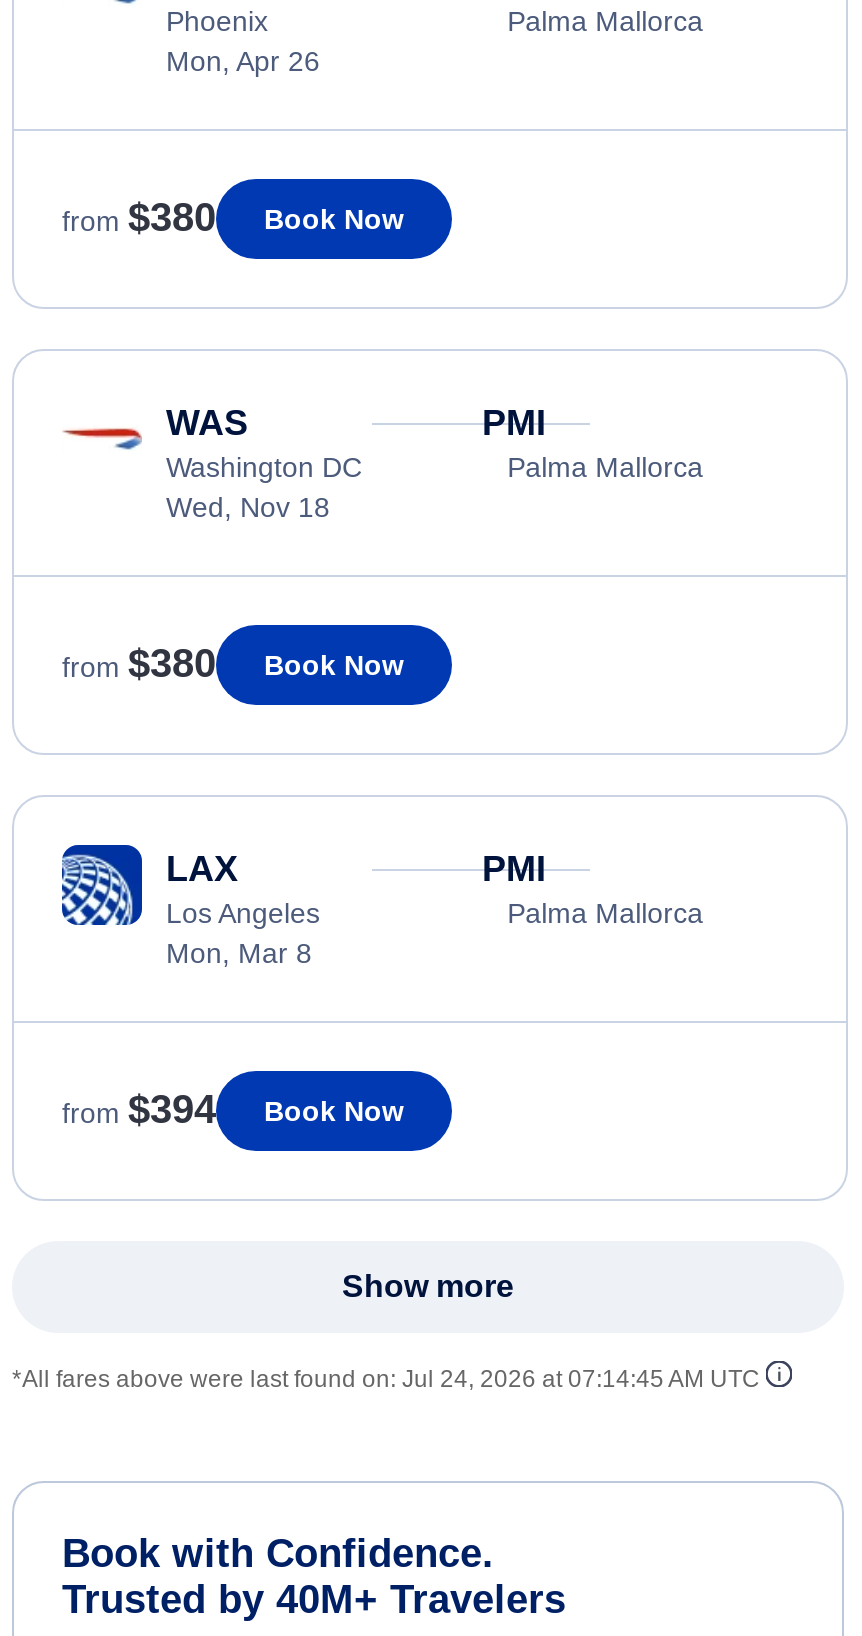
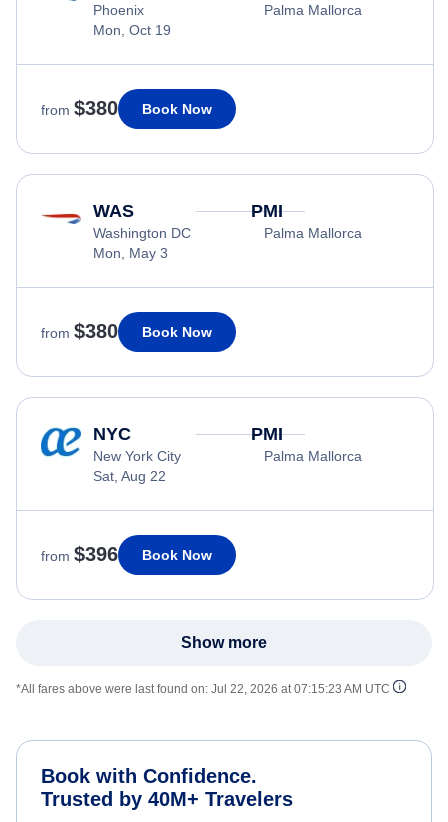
[166,44,320,76] Mon, Apr 26 -> [93,22,171,38] Mon, Oct 19
[166,490,330,522] Wed, Nov 18 -> [93,245,168,261] Mon, May 3
[60,842,320,968] [image] | LAX | Los Angeles | Mon, Mar 8 -> [41,422,181,484] [image] | NYC | New York City | Sat, Aug 22
[62,1086,404,1130] from $394 Book Now -> [41,543,212,565] from $396 Book Now
[12,1364,760,1392] *All fares above were last found on: Jul 24, 2026 at 07:14:45 AM UTC -> [16,682,390,696] *All fares above were last found on: Jul 22, 2026 at 07:15:23 AM UTC

